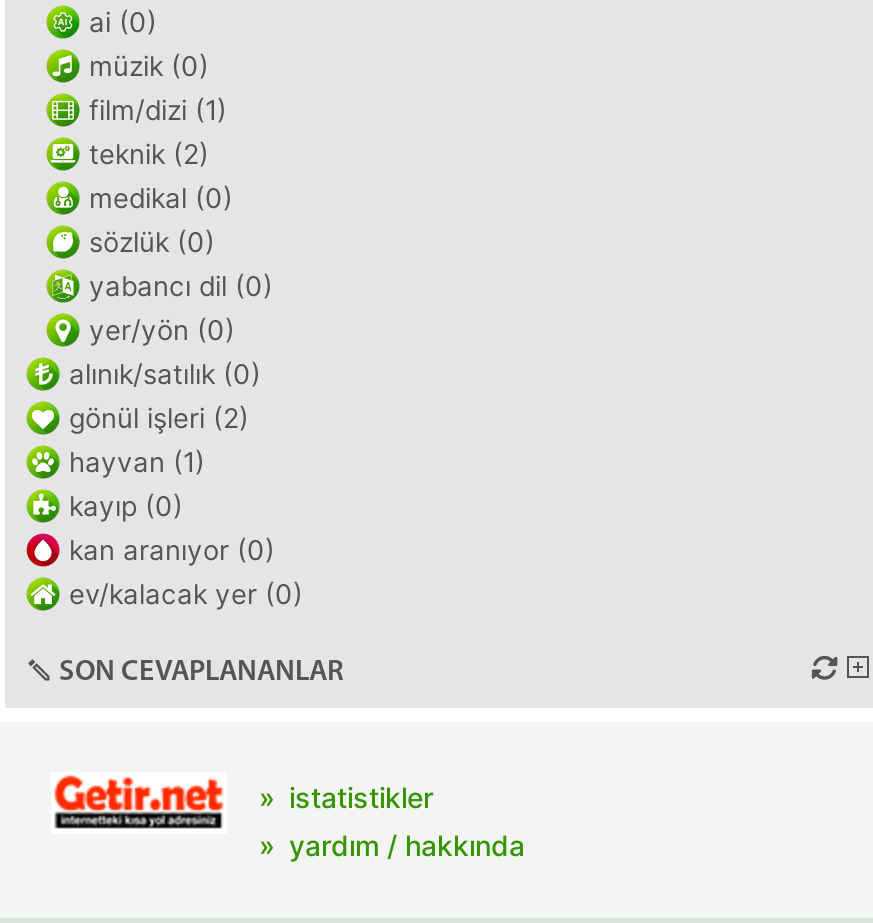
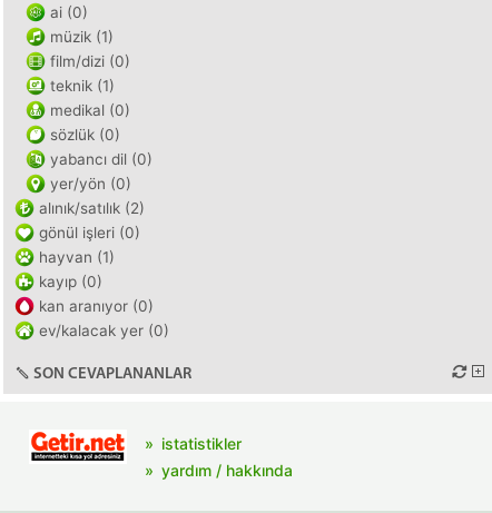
[89,50,209,82] müzik (0) -> [50,28,114,46] müzik (1)
[89,94,227,126] film/dizi (1) -> [50,52,130,70] film/dizi (0)
[89,138,209,170] teknik (2) -> [50,77,115,95] teknik (1)
[69,358,261,390] alınık/satılık (0) -> [39,199,145,217] alınık/satılık (2)
[69,402,249,434] gönül işleri (2) -> [39,224,140,241] gönül işleri (0)

